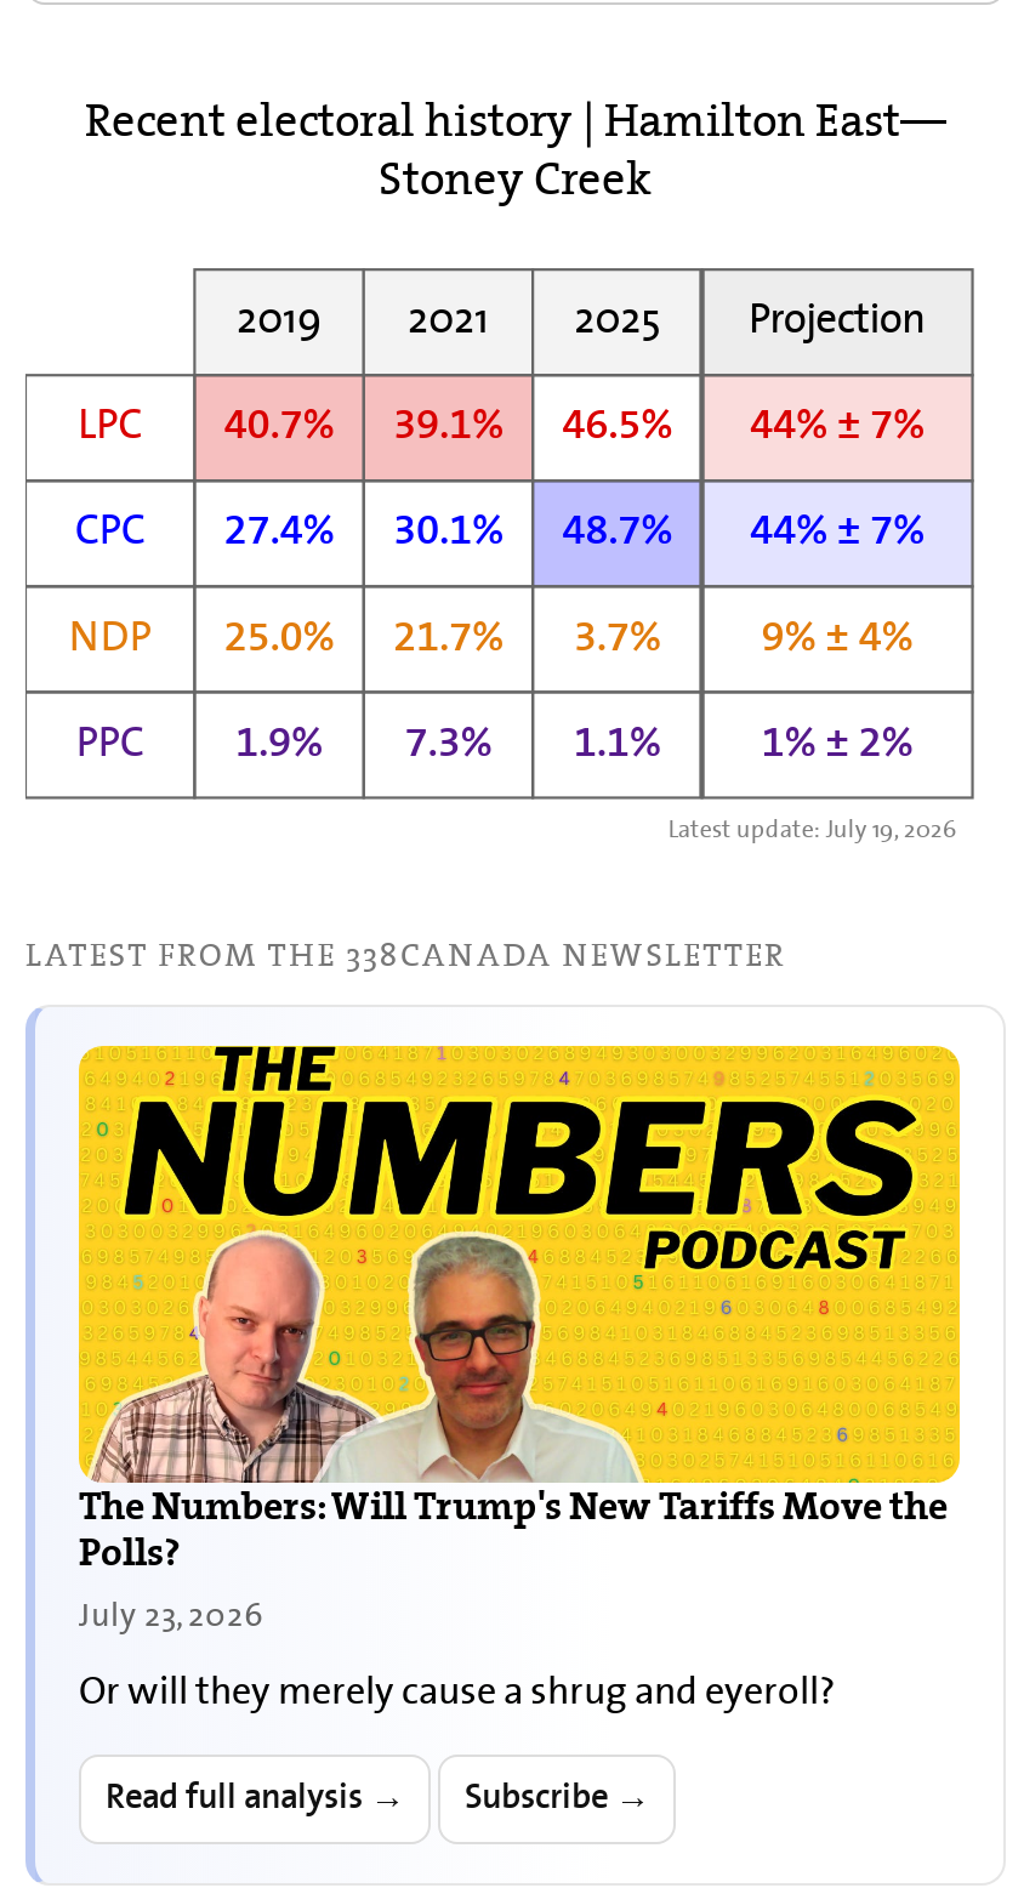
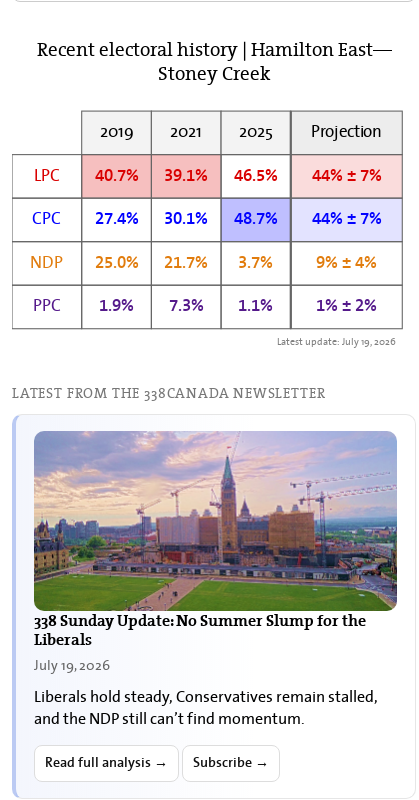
[76,1043,962,1722] [image] | The Numbers: Will Trump's New Tariffs Move the | Polls? | July 23, 2026 | Or will they merely cause a shrug and eyeroll? -> [33,430,398,731] [image] | 338 Sunday Update: No Summer Slump for the | Liberals | July 19, 2026 | Liberals hold steady, Conservatives remain stalled, | and the NDP still can’t find momentum.

